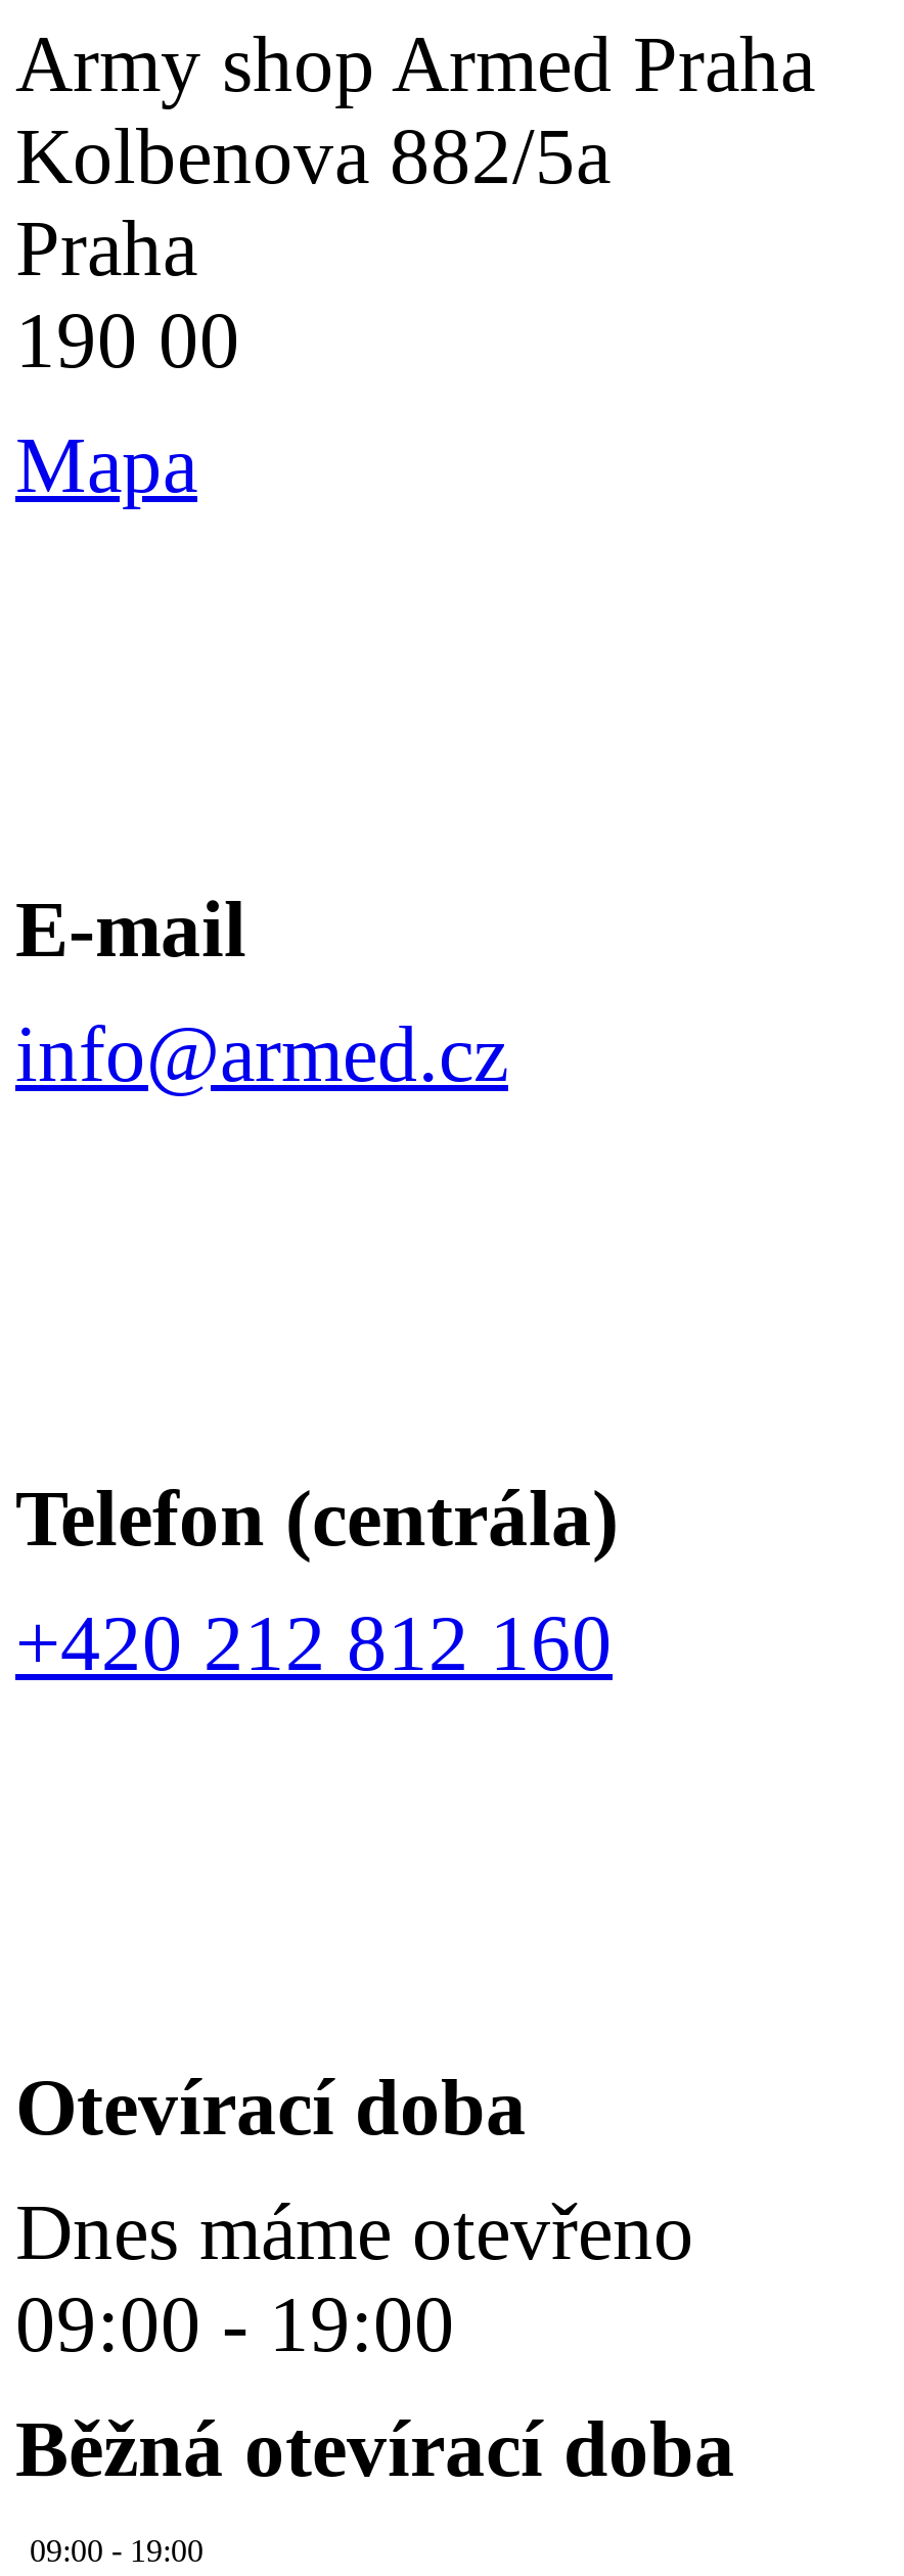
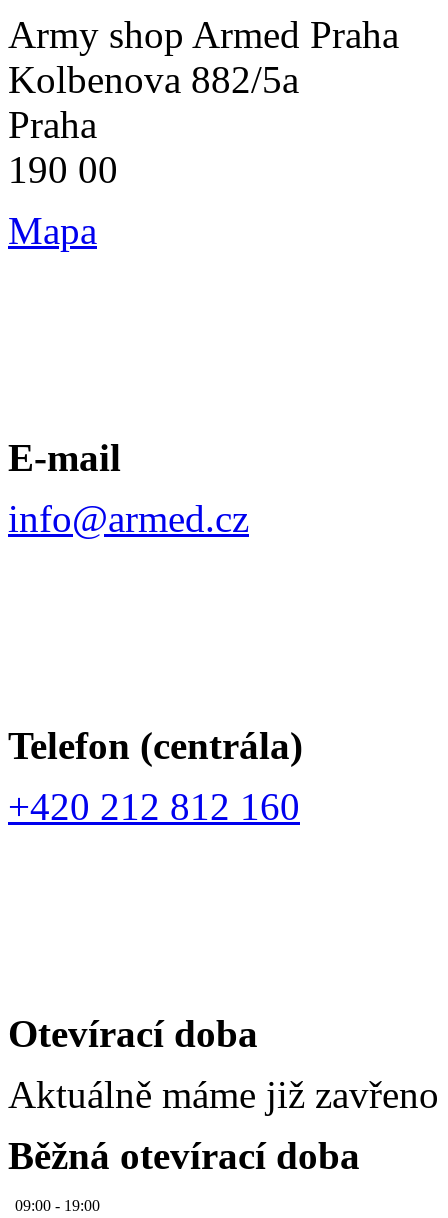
[15,2187,694,2367] Dnes máme otevřeno | 09:00 - 19:00 -> [8,1073,439,1116] Aktuálně máme již zavřeno

